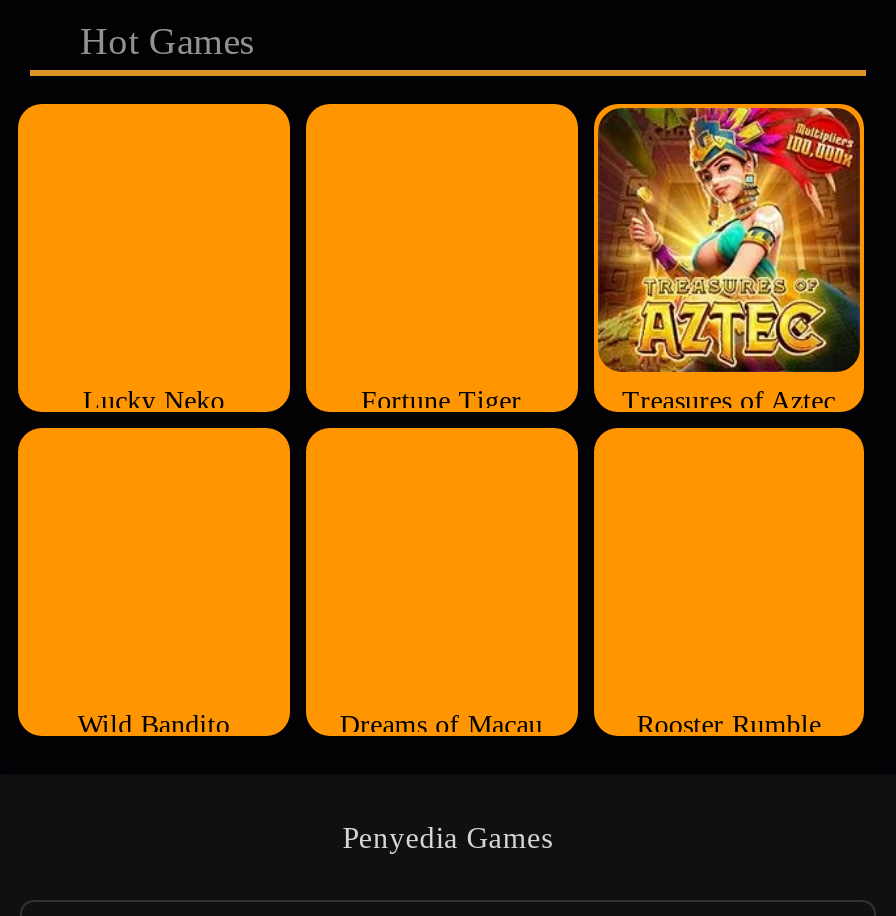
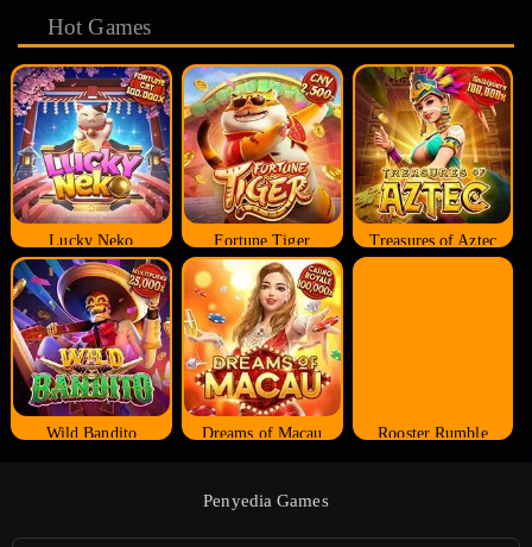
none -> [12,65,171,225] [image]
none -> [183,65,342,225] [image]
none -> [12,258,171,417] [image]
none -> [183,258,342,417] [image]

